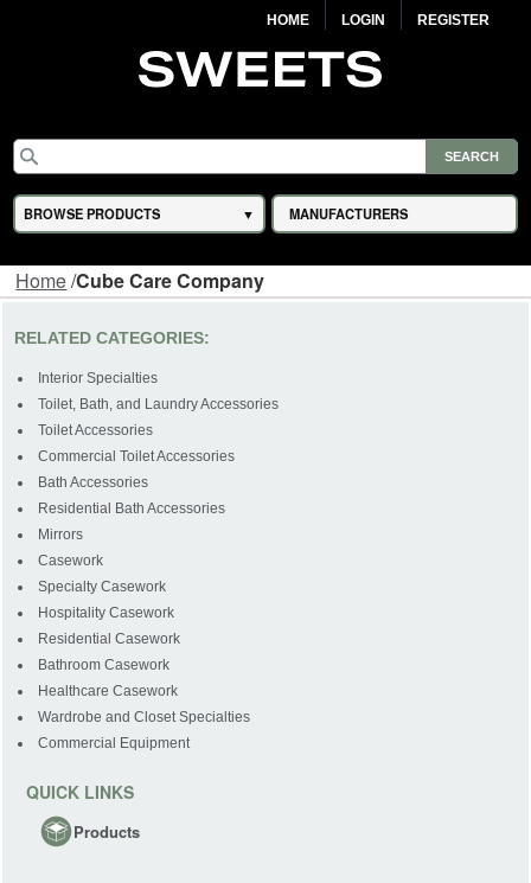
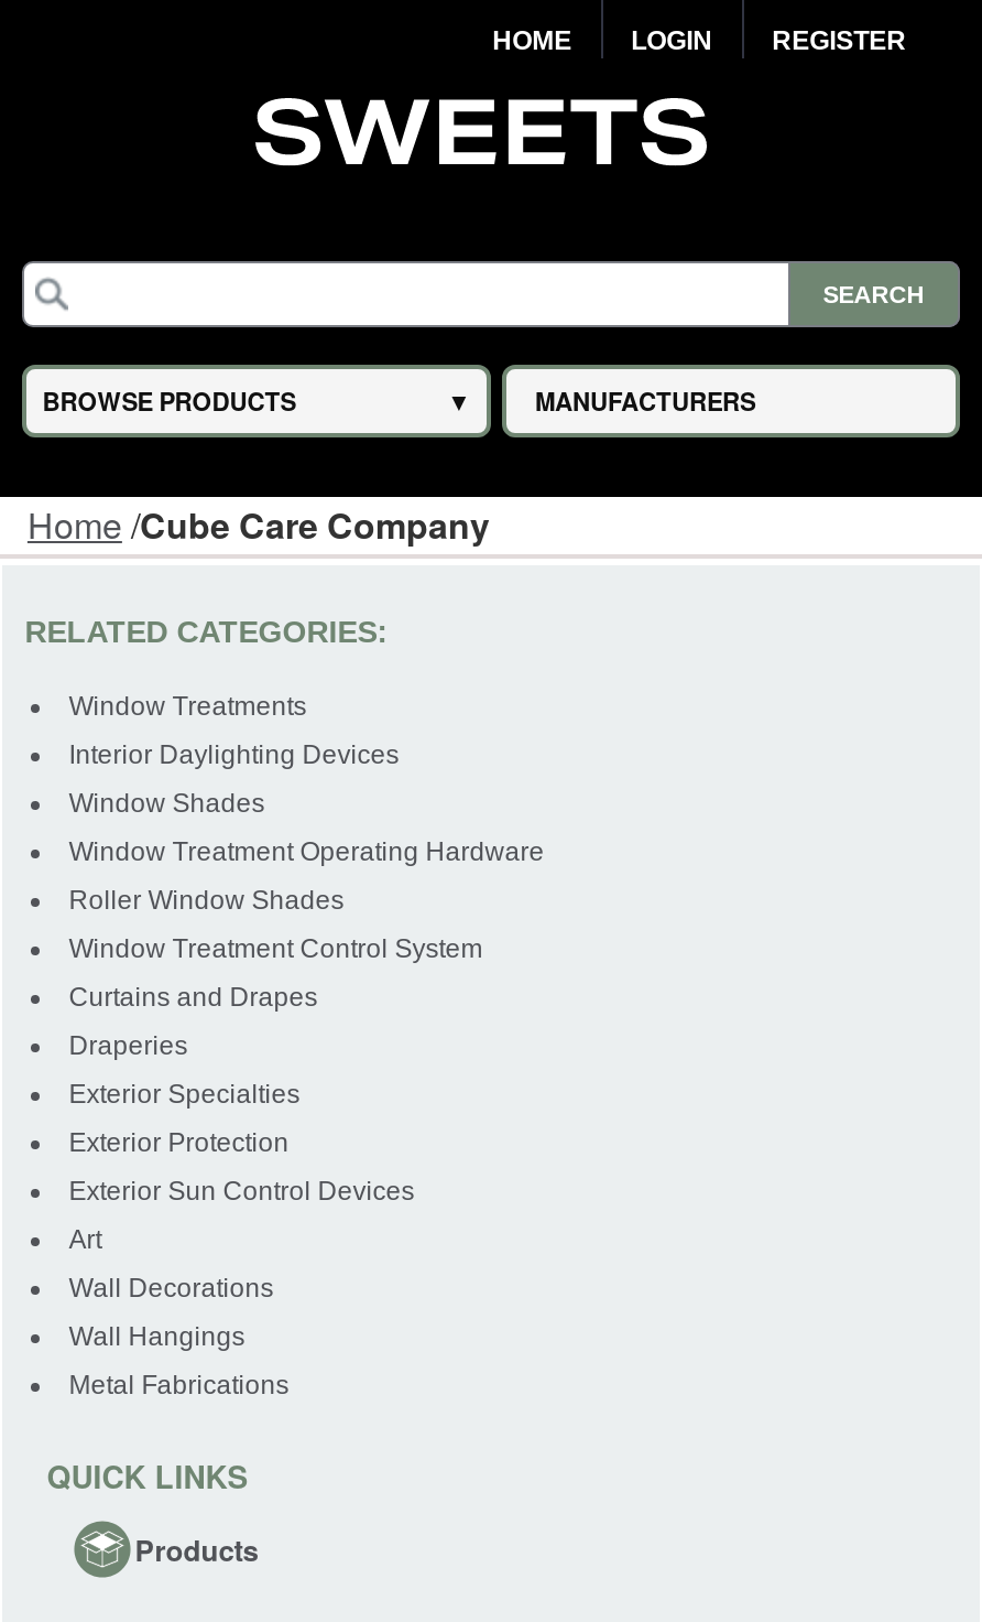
[38,370,158,386] Interior Specialties -> [69,691,306,722] Window Treatments
[38,396,279,412] Toilet, Bath, and Laundry Accessories -> [69,739,399,770] Interior Daylighting Devices
[38,422,153,439] Toilet Accessories -> [69,788,265,819] Window Shades
[38,448,235,465] Commercial Toilet Accessories -> [69,836,544,867] Window Treatment Operating Hardware
[38,474,148,491] Bath Accessories -> [69,885,344,916] Roller Window Shades
[38,500,225,517] Residential Bath Accessories -> [69,933,483,964] Window Treatment Control System
[38,526,83,543] Mirrors -> [69,982,317,1013] Curtains and Drapes
[38,552,103,569] Casework -> [69,1030,188,1061] Draperies
[38,578,166,595] Specialty Casework -> [69,1079,300,1110] Exterior Specialties
[38,604,174,621] Hospitality Casework -> [69,1127,289,1158] Exterior Protection
[38,631,180,647] Residential Casework -> [69,1176,414,1207] Exterior Sun Control Devices
[38,657,170,673] Bathroom Casework -> [69,1224,102,1255] Art
[38,683,178,699] Healthcare Casework -> [69,1273,273,1304] Wall Decorations
[38,709,250,725] Wardrobe and Closet Specialties -> [69,1321,245,1352] Wall Hangings
[38,735,190,751] Commercial Equipment -> [69,1370,289,1401] Metal Fabrications

